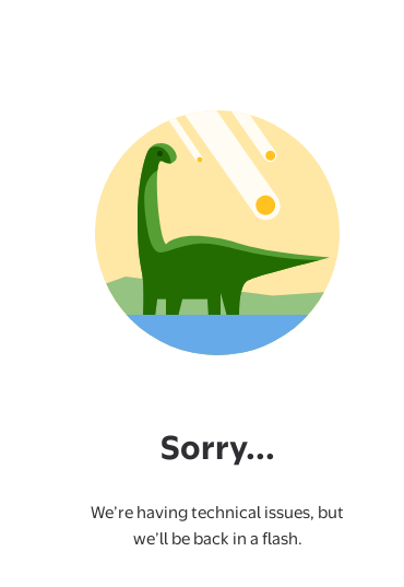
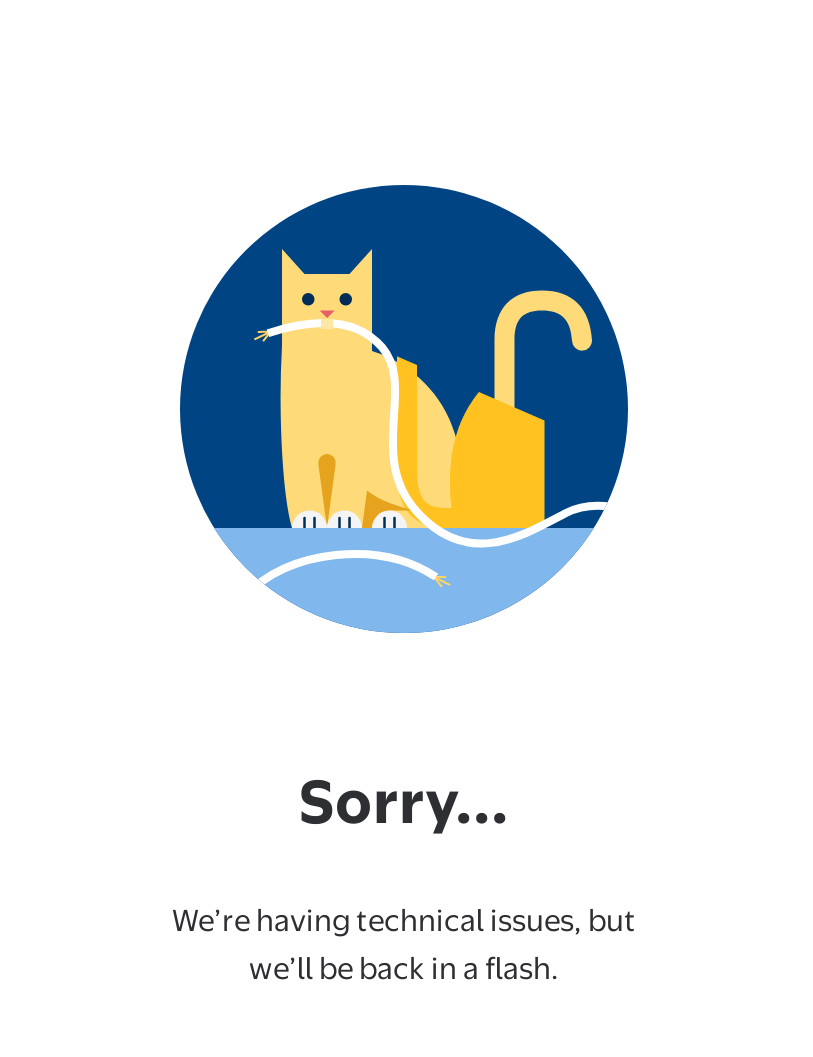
[95,110,340,330] [image] -> [178,183,630,589] [image]

